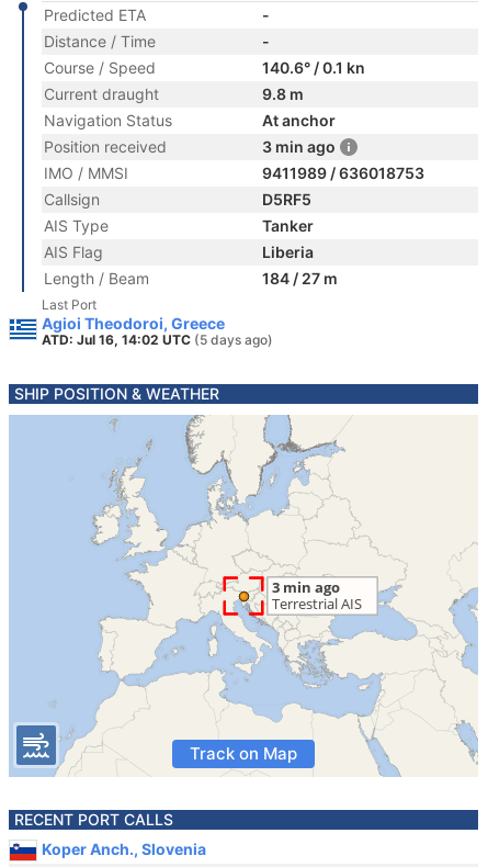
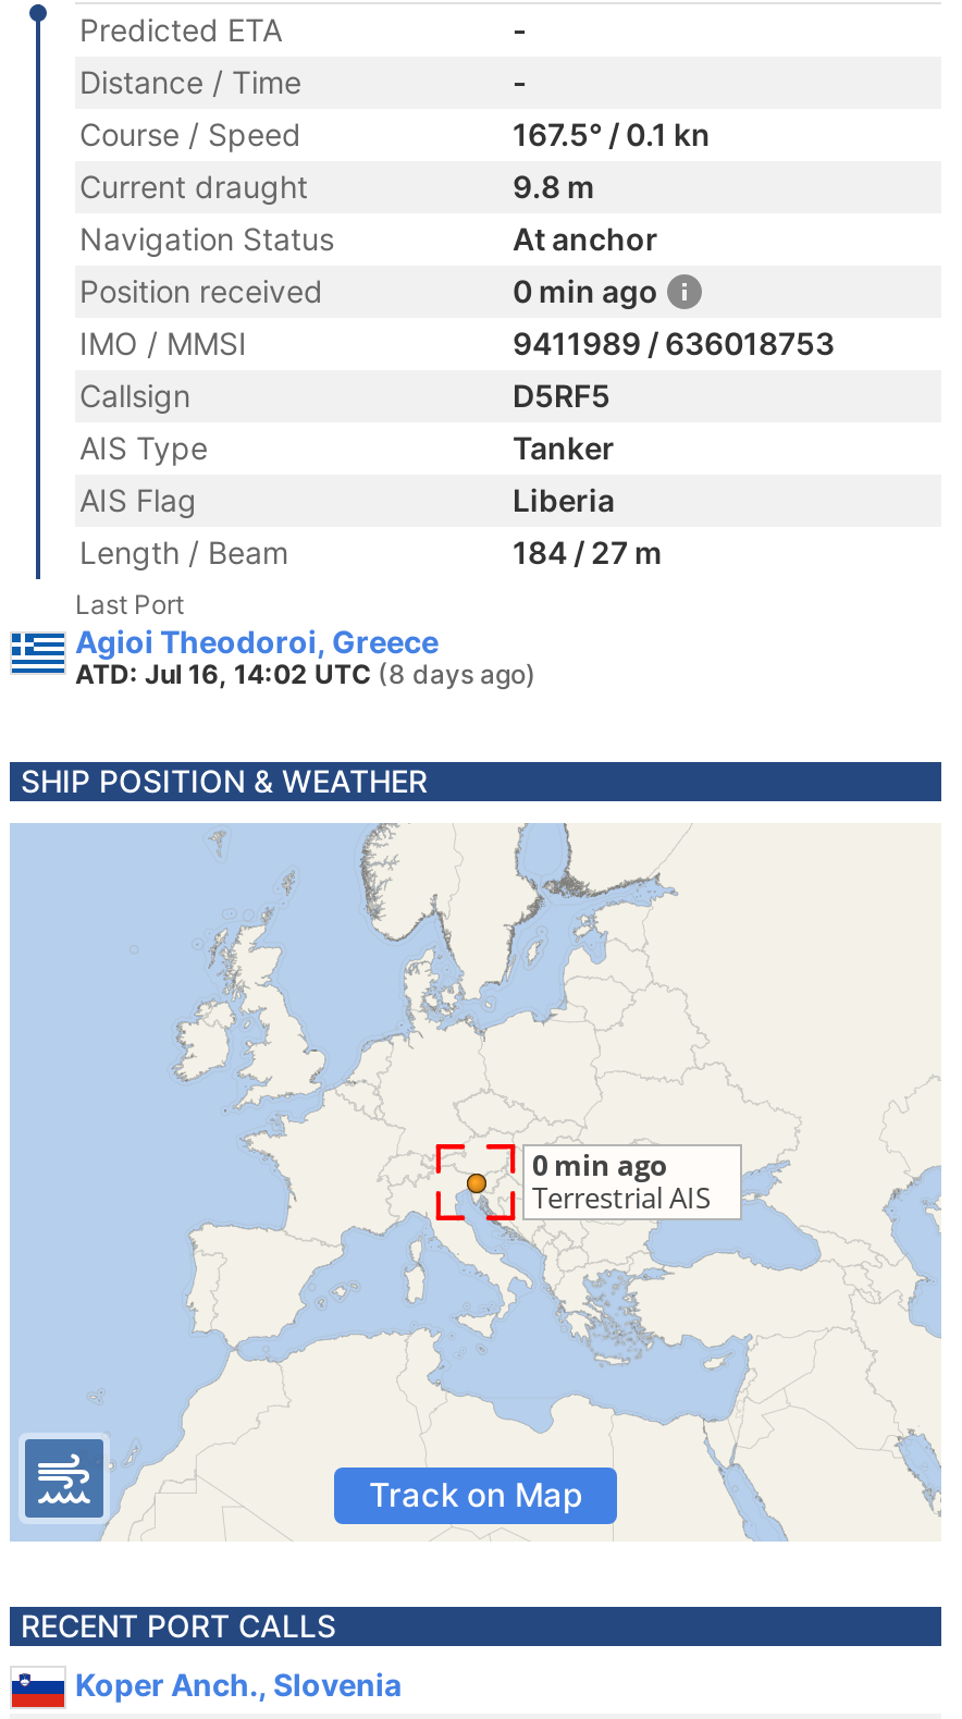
[262,58,365,77] 140.6° / 0.1 kn -> [513,115,711,152] 167.5° / 0.1 kn
[262,137,336,156] 3 min ago -> [513,272,658,309] 0 min ago
[42,331,273,348] ATD: Jul 16, 14:02 UTC (5 days ago) -> [75,658,536,690] ATD: Jul 16, 14:02 UTC (8 days ago)

